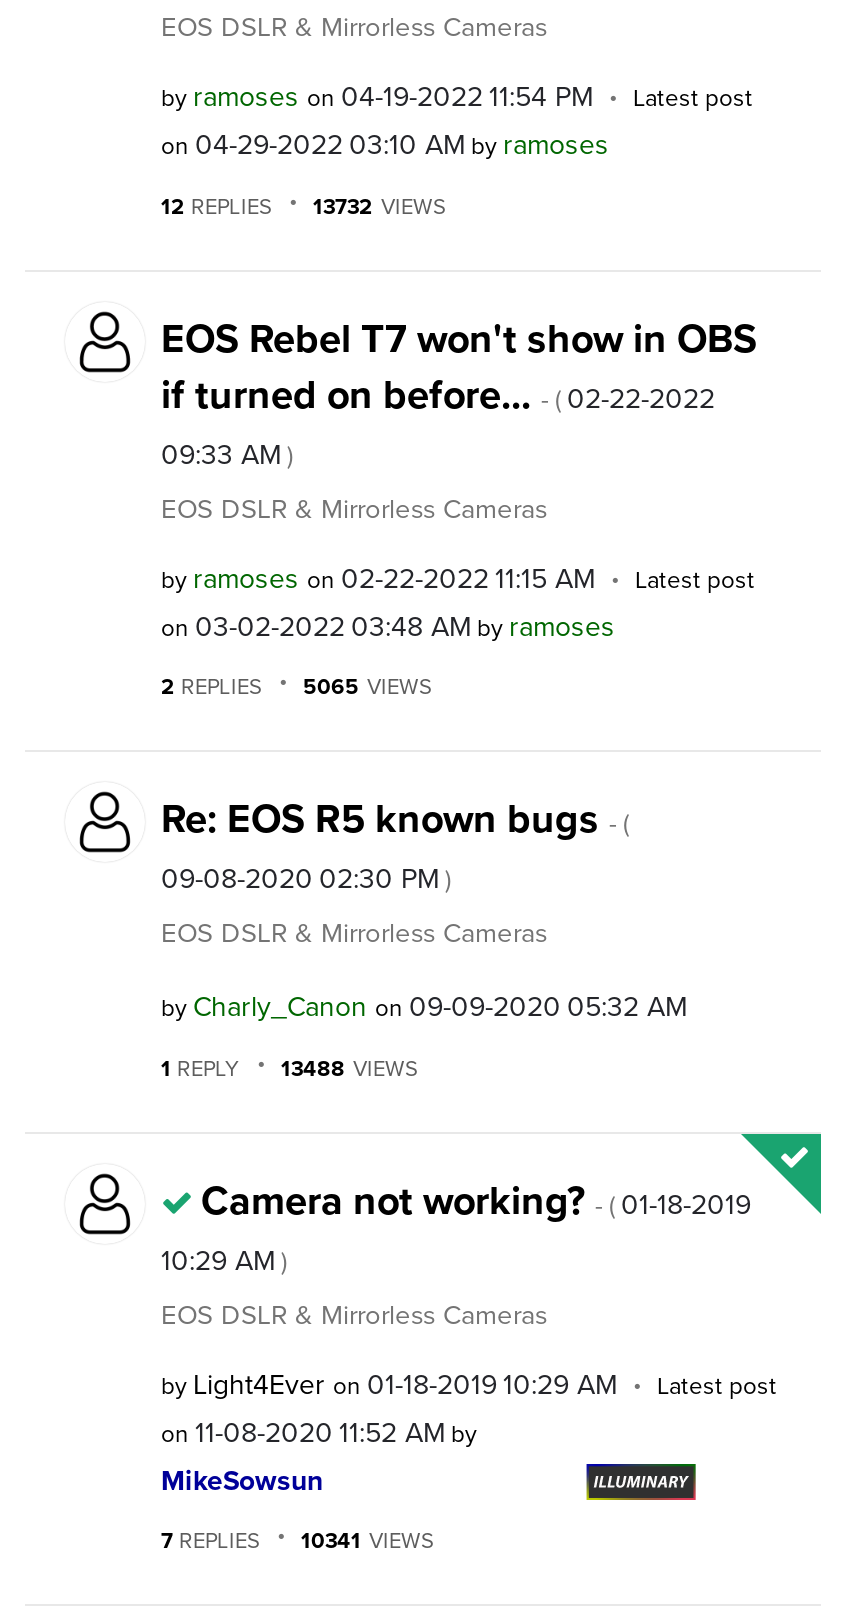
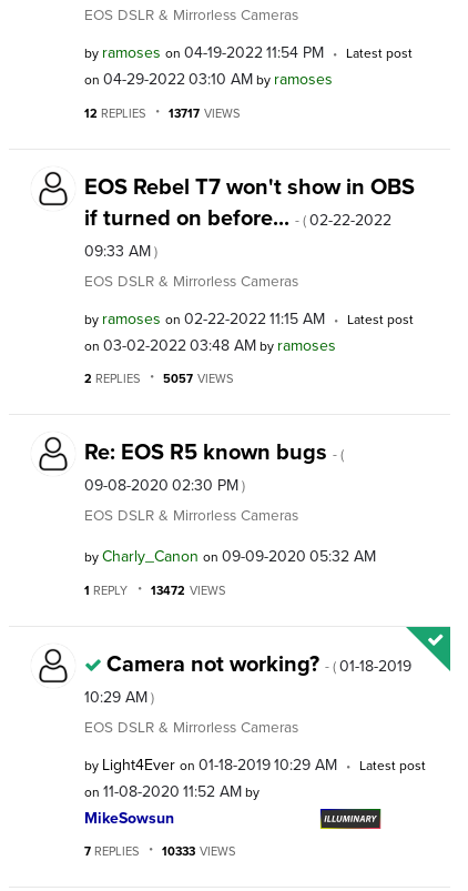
[161,189,445,221] 12 REPLIES 13732 VIEWS -> [84,104,240,121] 12 REPLIES 13717 VIEWS
[161,670,431,702] 2 REPLIES 5065 VIEWS -> [84,369,233,387] 2 REPLIES 5057 VIEWS
[161,1051,417,1083] 1 REPLY 13488 VIEWS -> [84,581,225,599] 1 REPLY 13472 VIEWS
[161,1524,433,1556] 7 REPLIES 10341 VIEWS -> [84,842,235,860] 7 REPLIES 10333 VIEWS

